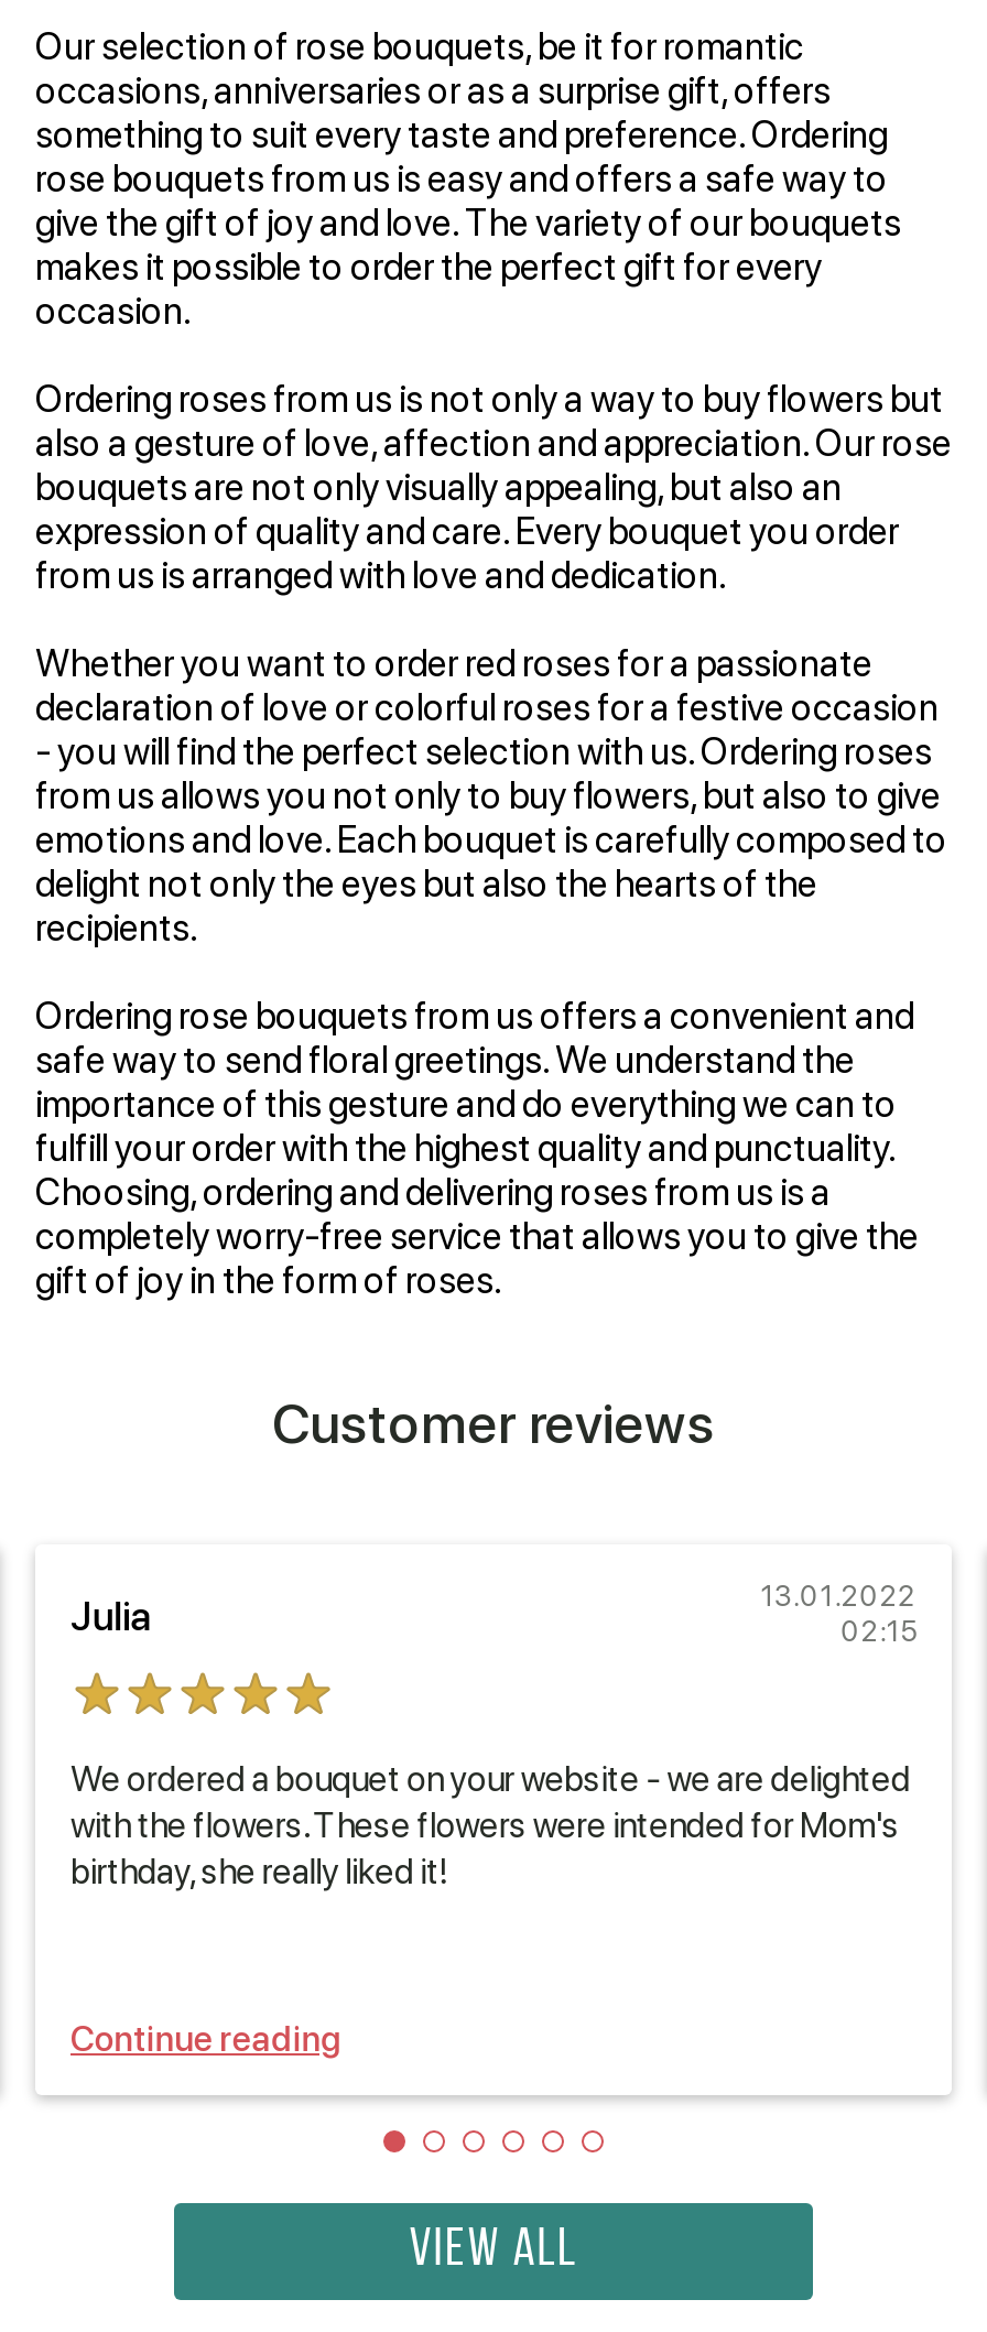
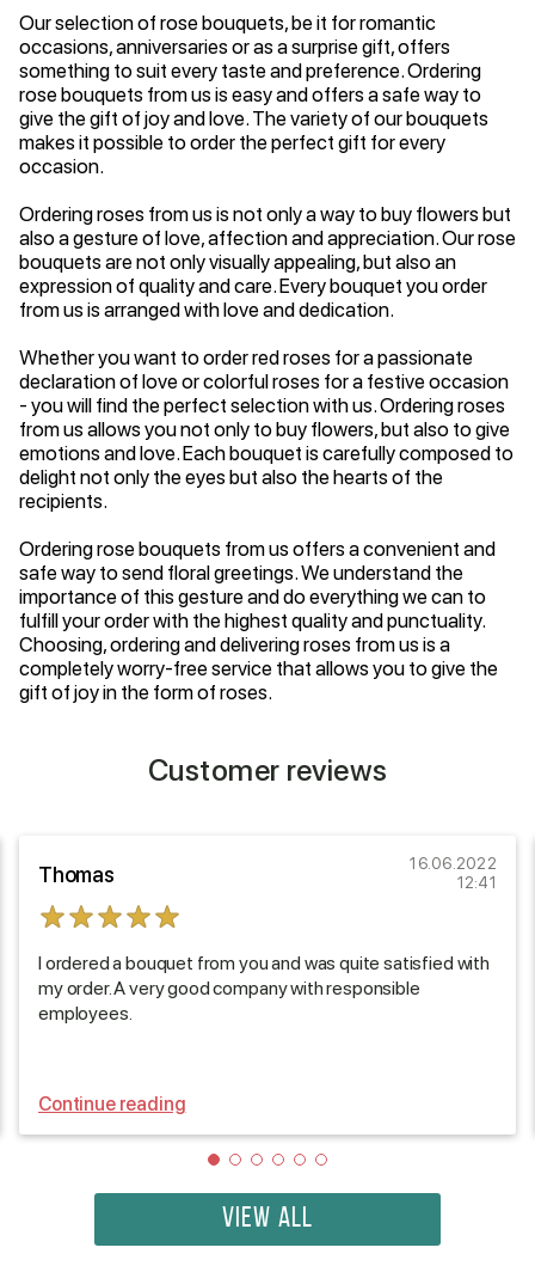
[70,1580,916,1648] Julia | 13.01.2022 | 02:15 -> [38,855,497,892] Thomas | 16.06.2022 | 12:41
[70,1758,910,1892] We ordered a bouquet on your website - we are delighted | with the flowers. These flowers were intended for Mom's | birthday, she really liked it! -> [38,952,490,1025] I ordered a bouquet from you and was quite satisfied with | my order. A very good company with responsible | employees.

